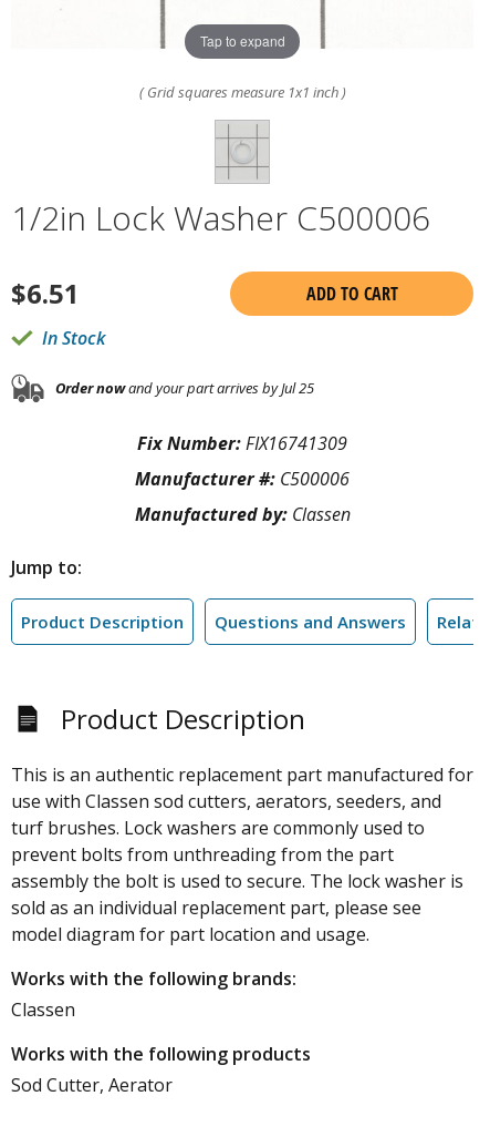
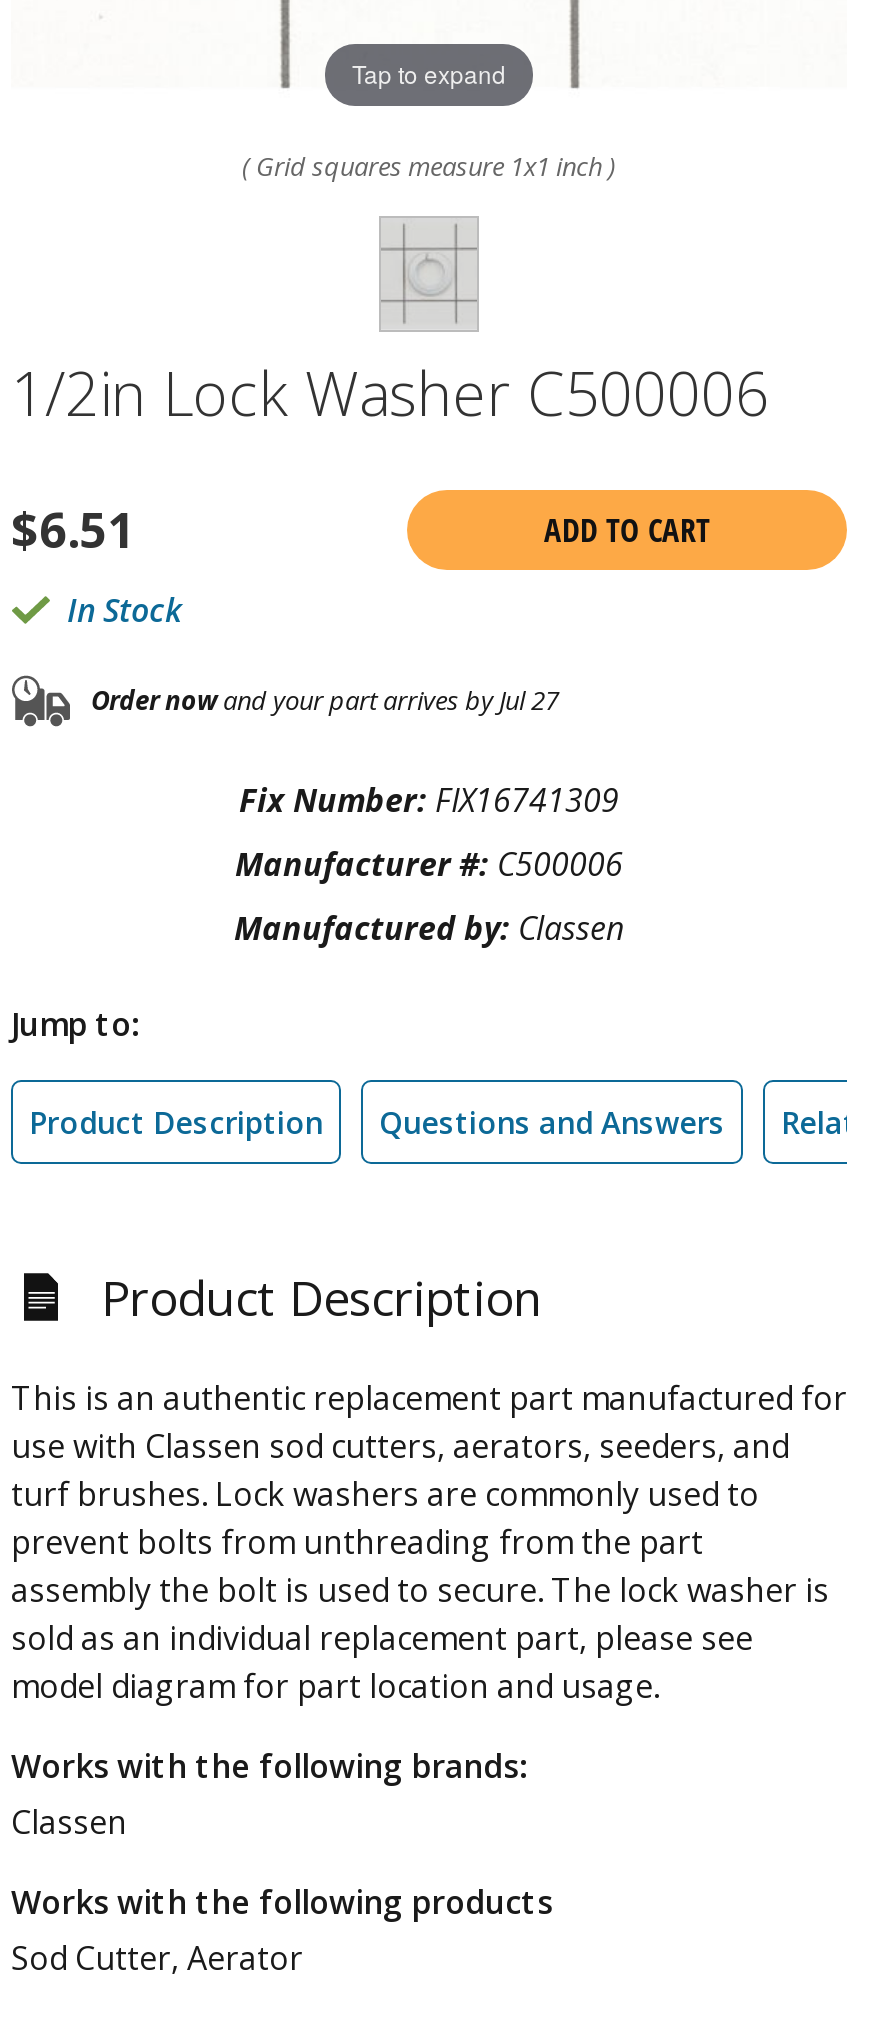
[55,378,314,398] Order nowand your part arrives by Jul 25 -> [91,683,559,719] Order nowand your part arrives by Jul 27

